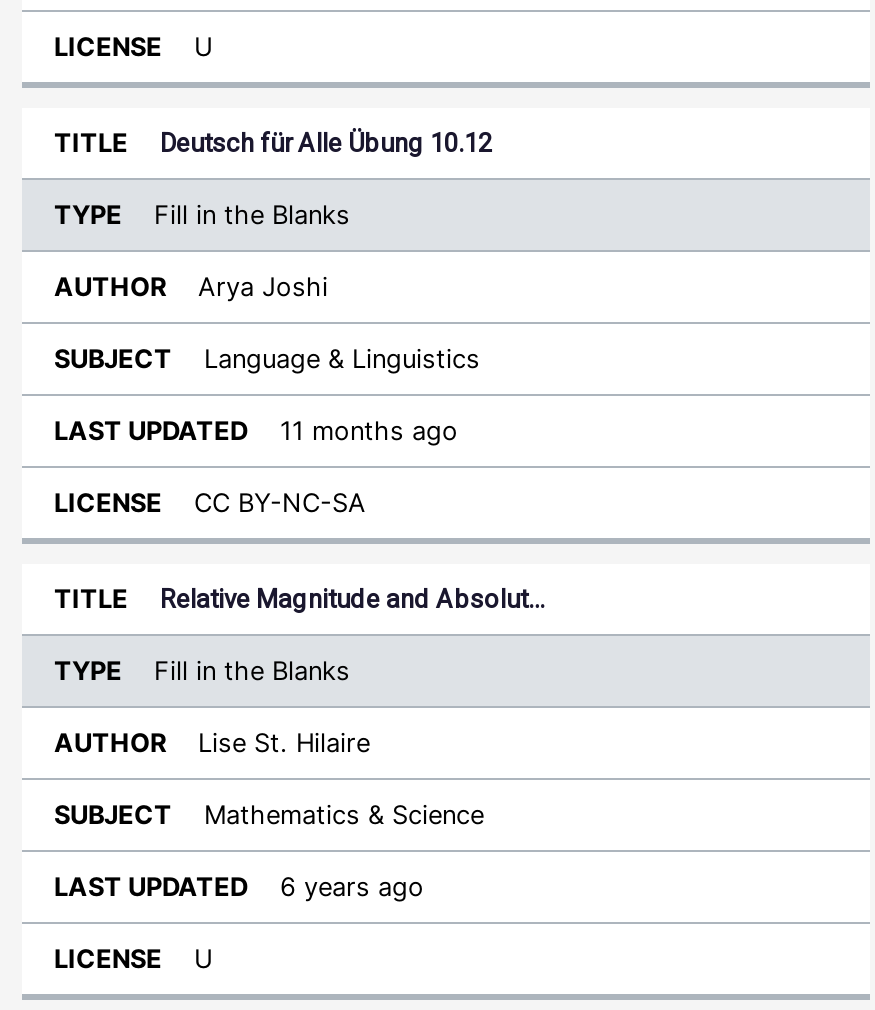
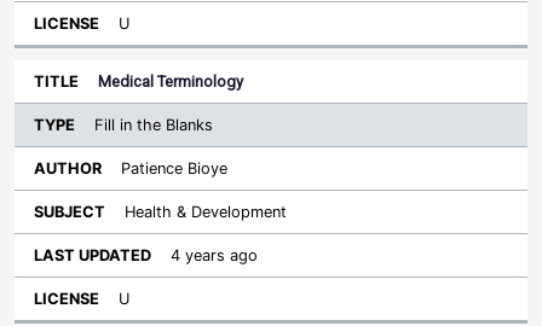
[160,128,492,158] Deutsch für Alle Übung 10.12 -> [98,72,243,91] Medical Terminology
[154,272,546,902] Arya Joshi | Language & Linguistics | 11 months ago | CC BY-NC-SA | Relative Magnitude and Absolut… | Fill in the Blanks | Lise St. Hilaire | Mathematics & Science | 6 years ago -> [121,159,287,264] Patience Bioye | Health & Development | 4 years ago

